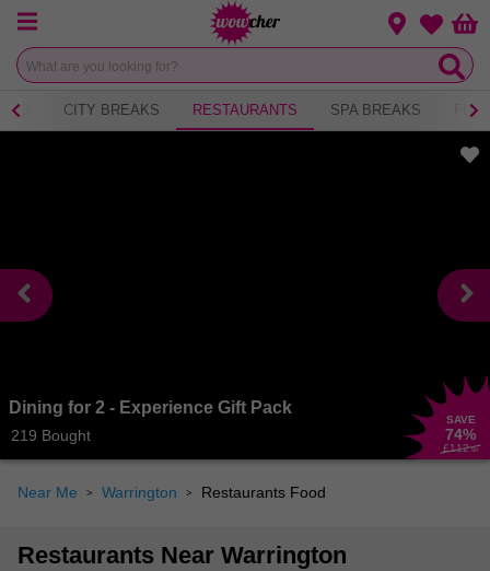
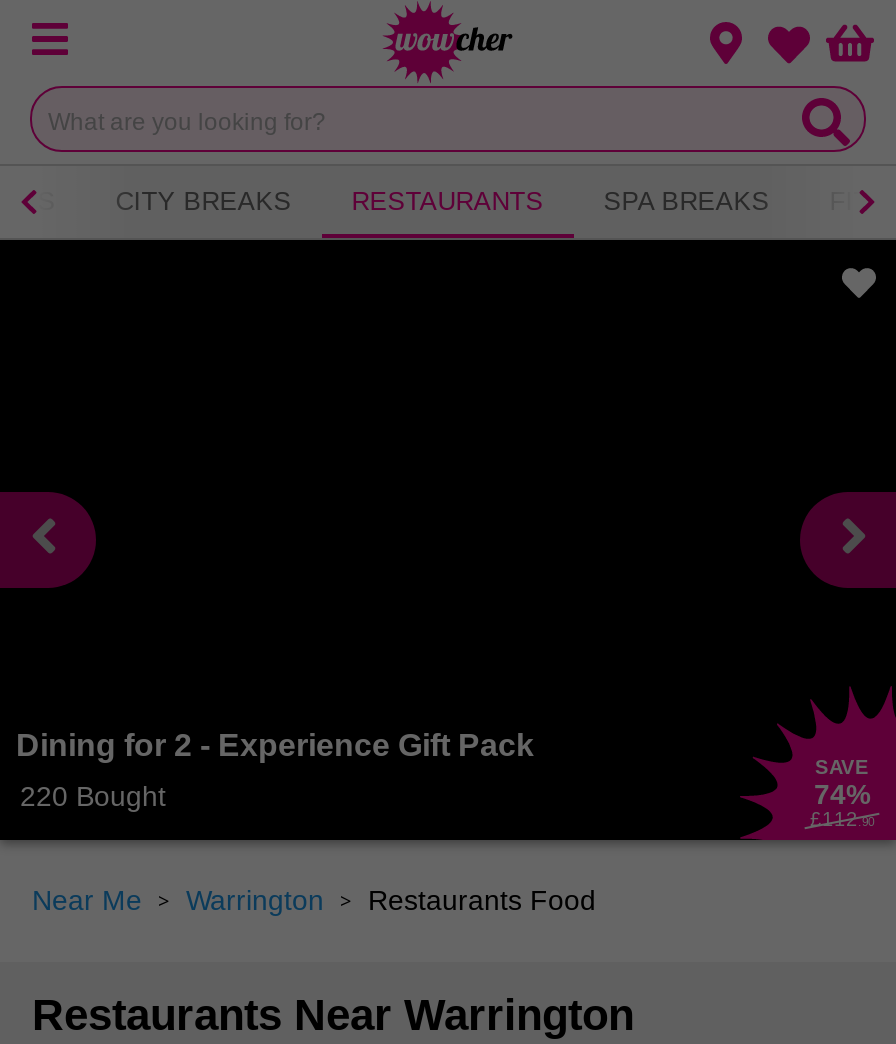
[11,426,91,444] 219 Bought -> [20,779,166,811] 220 Bought

